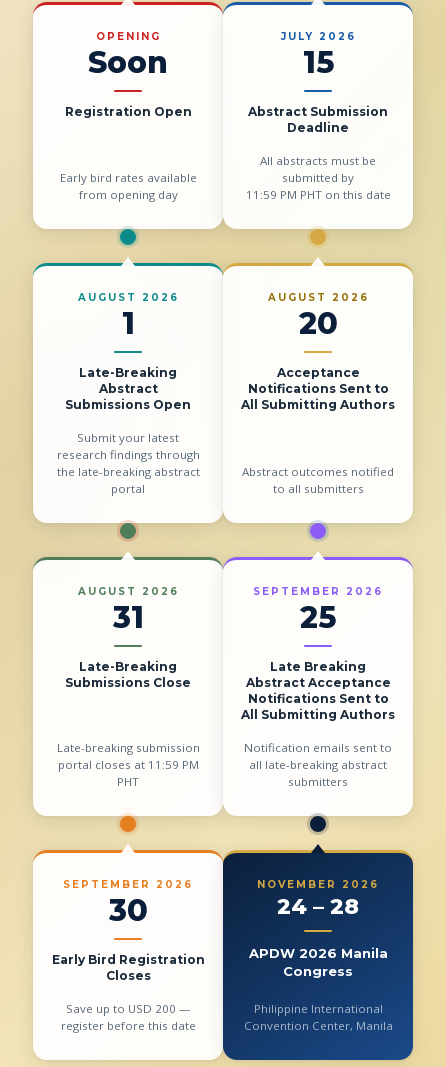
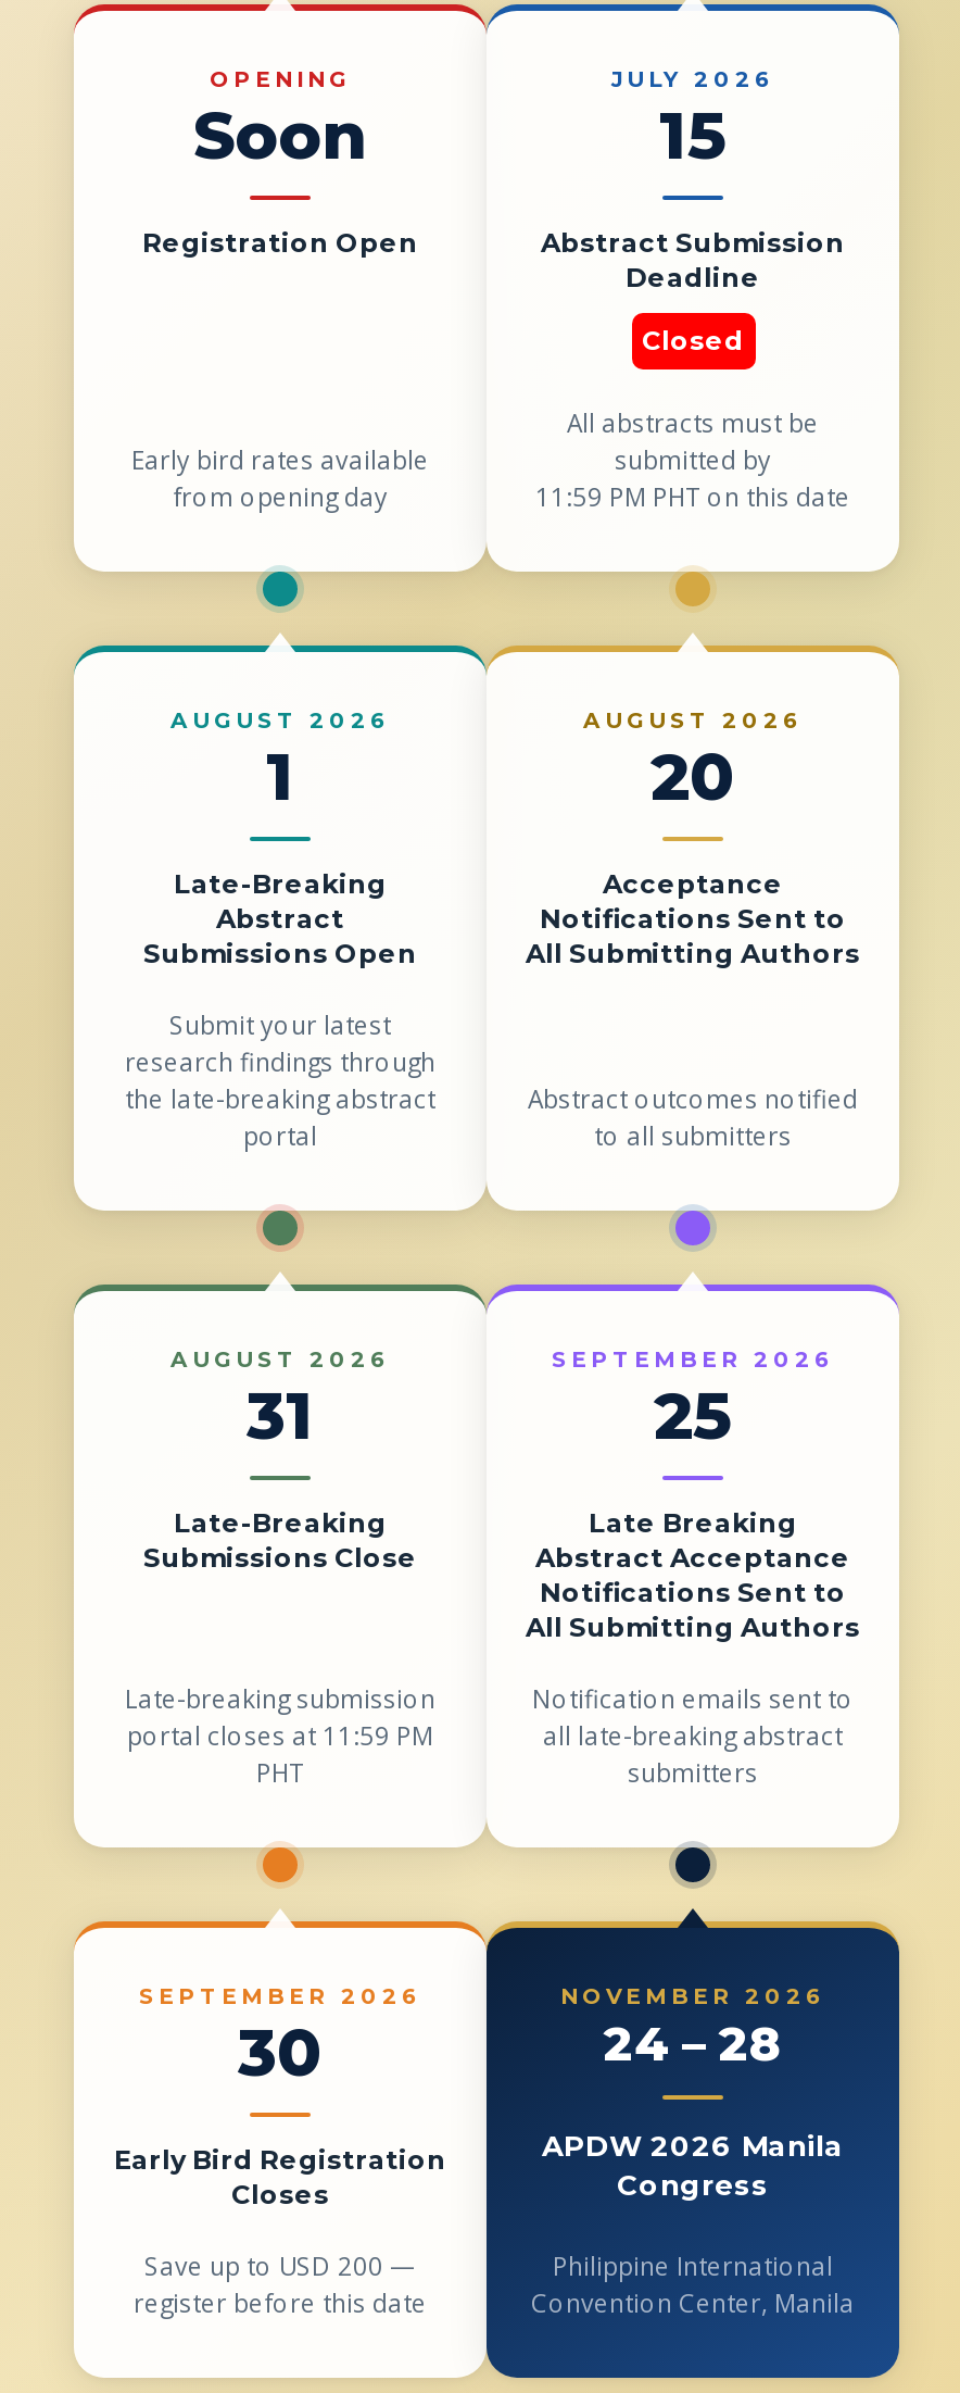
none -> [642,323,744,355] Closed

